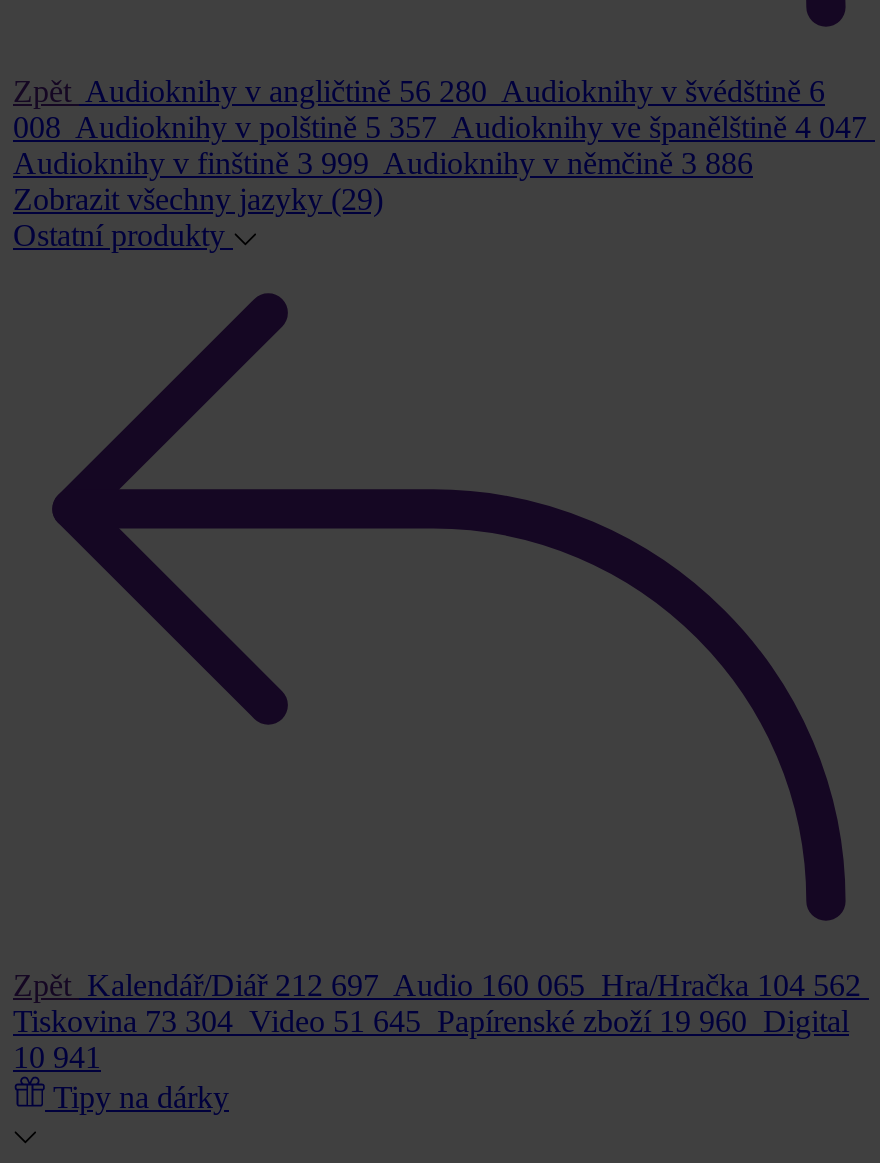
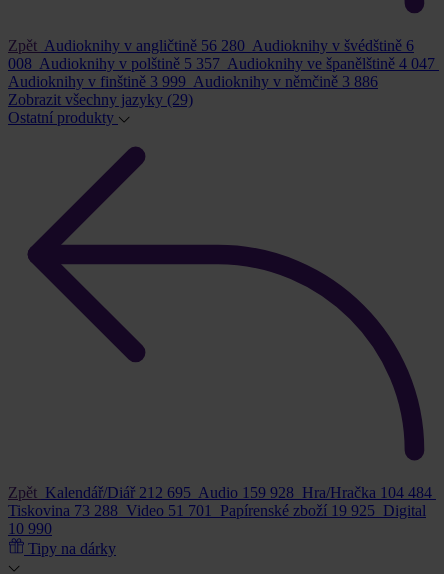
[13,968,861,1002] Zpět Kalendář/Diář 212 697 Audio 160 065 Hra/Hračka 104 562 -> [8,484,432,501] Zpět Kalendář/Diář 212 695 Audio 159 928 Hra/Hračka 104 484
[13,1004,849,1038] Tiskovina 73 304 Video 51 645 Papírenské zboží 19 960 Digital -> [8,502,426,519] Tiskovina 73 288 Video 51 701 Papírenské zboží 19 925 Digital
[13,1040,101,1074] 10 941 -> [8,520,52,537] 10 990

